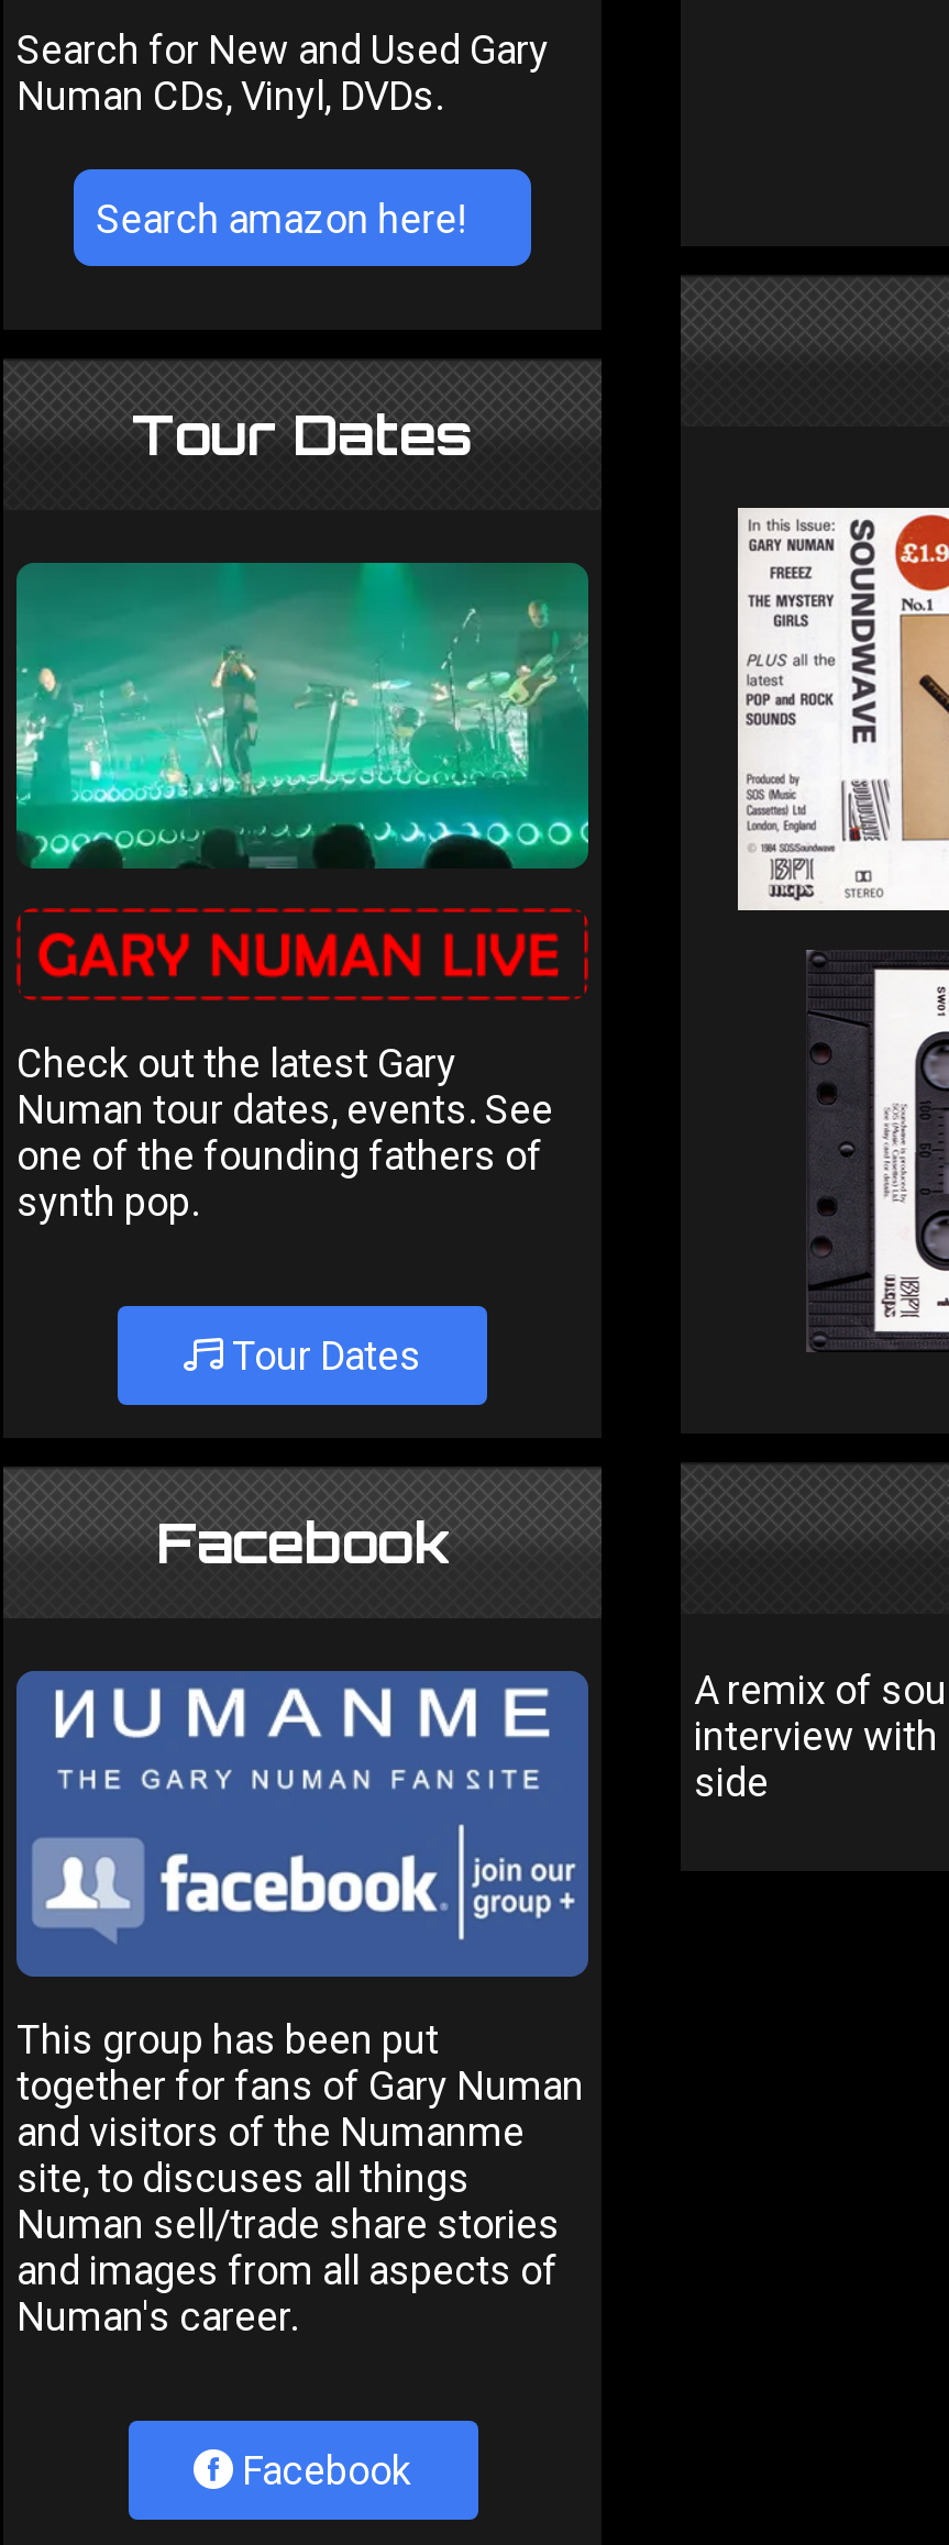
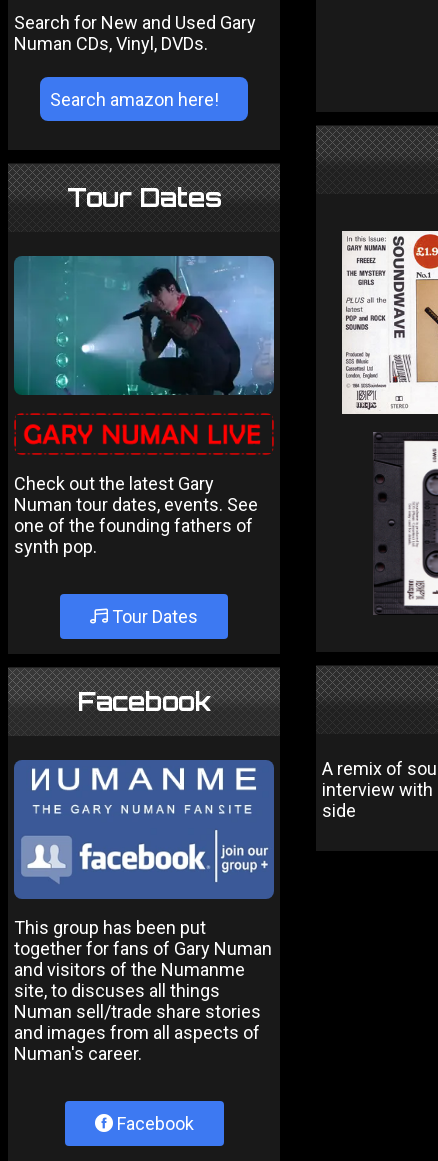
[16,563,591,868] [image] -> [14,255,275,396] [image]

